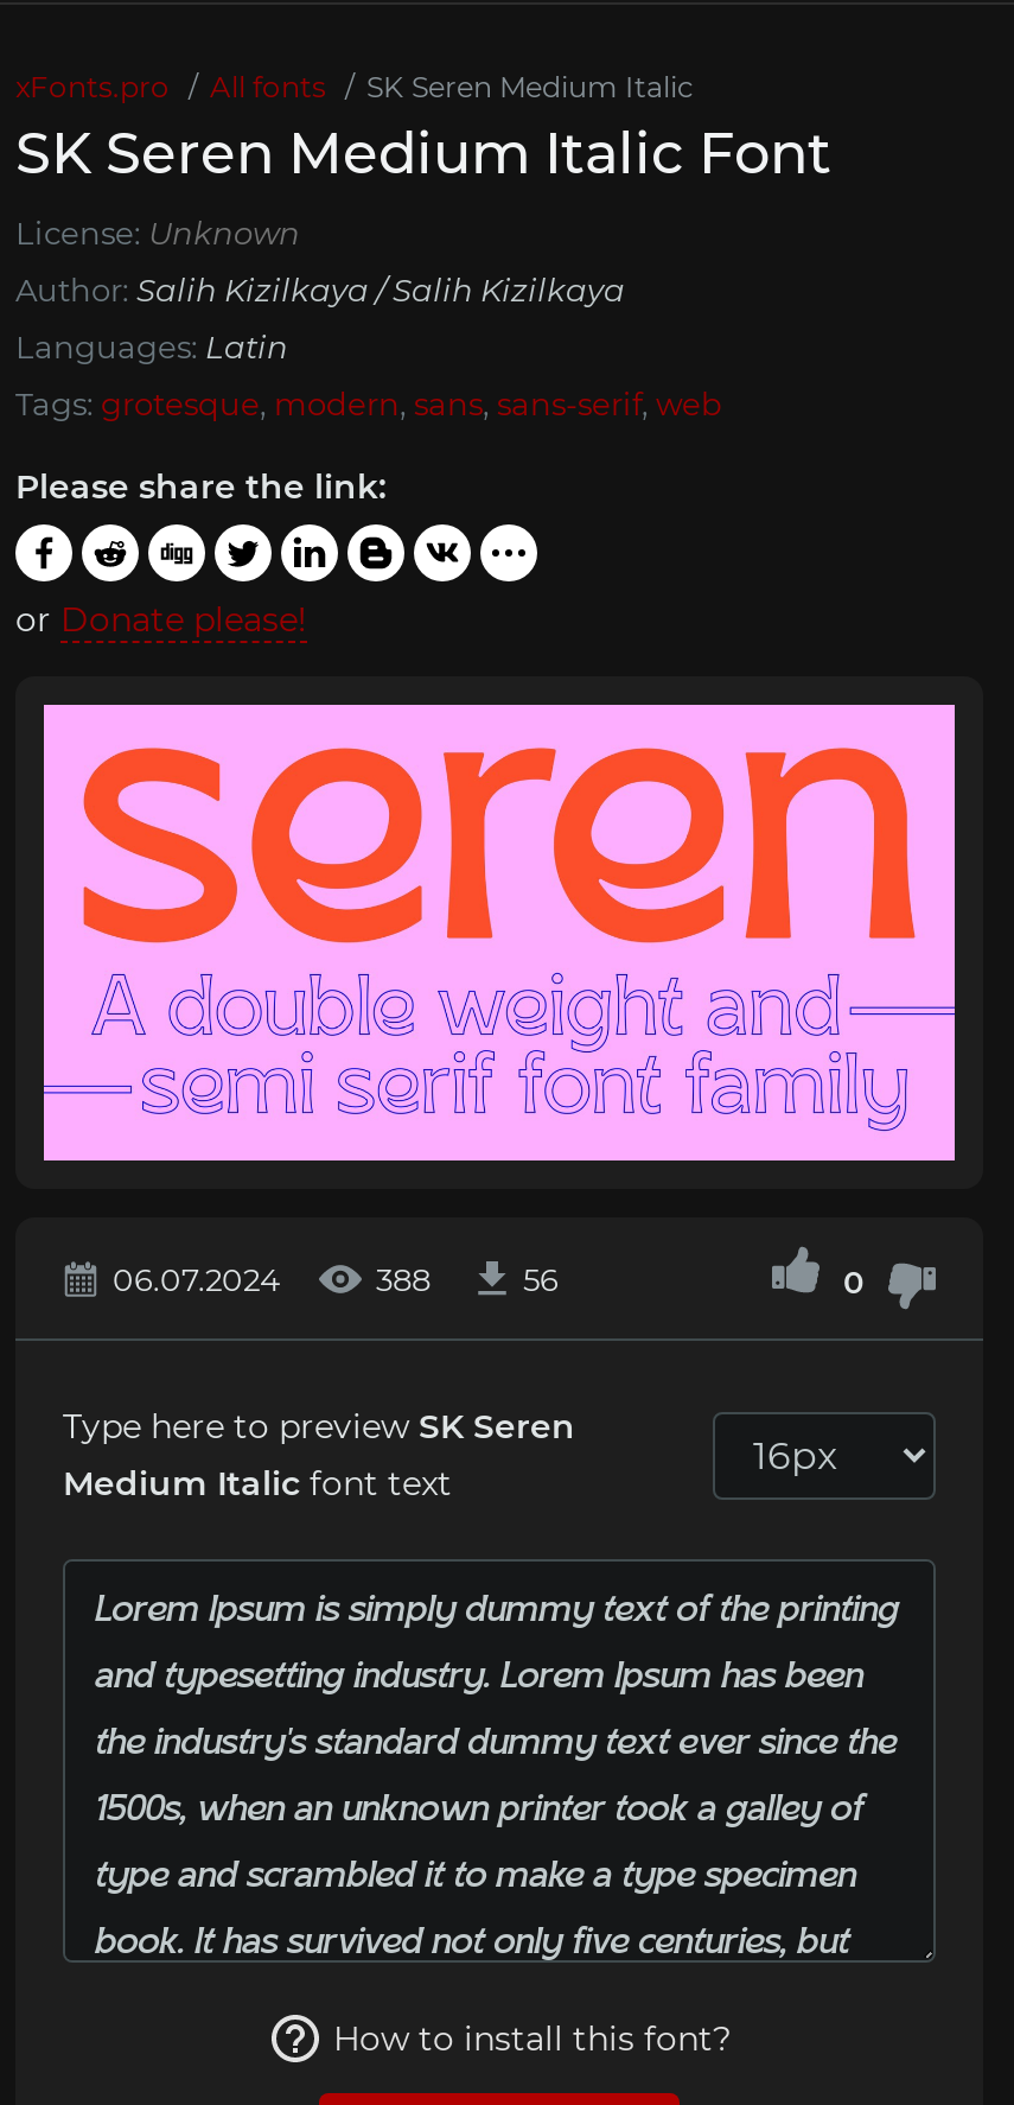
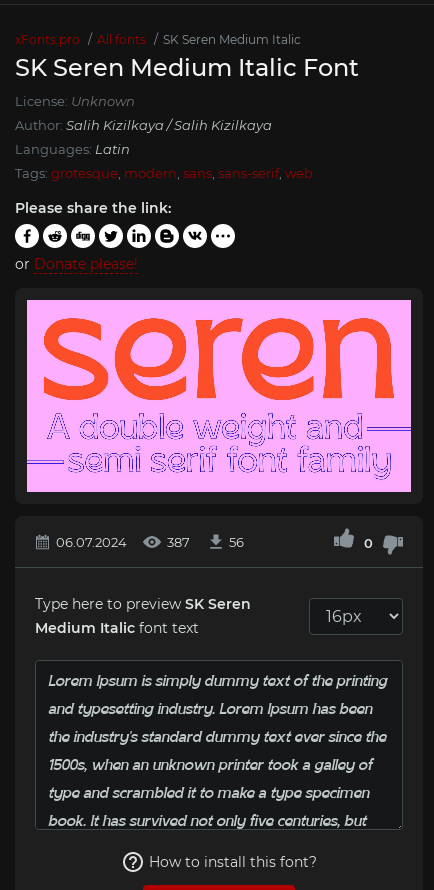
[376,1259,431,1297] 388 -> [167,533,190,549] 387

